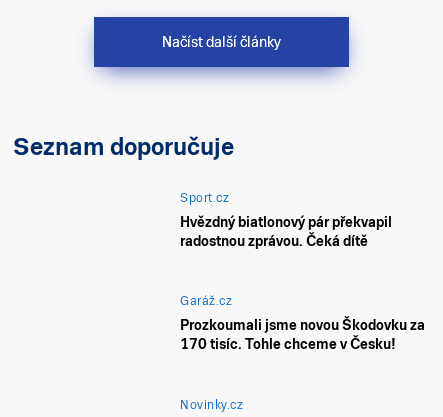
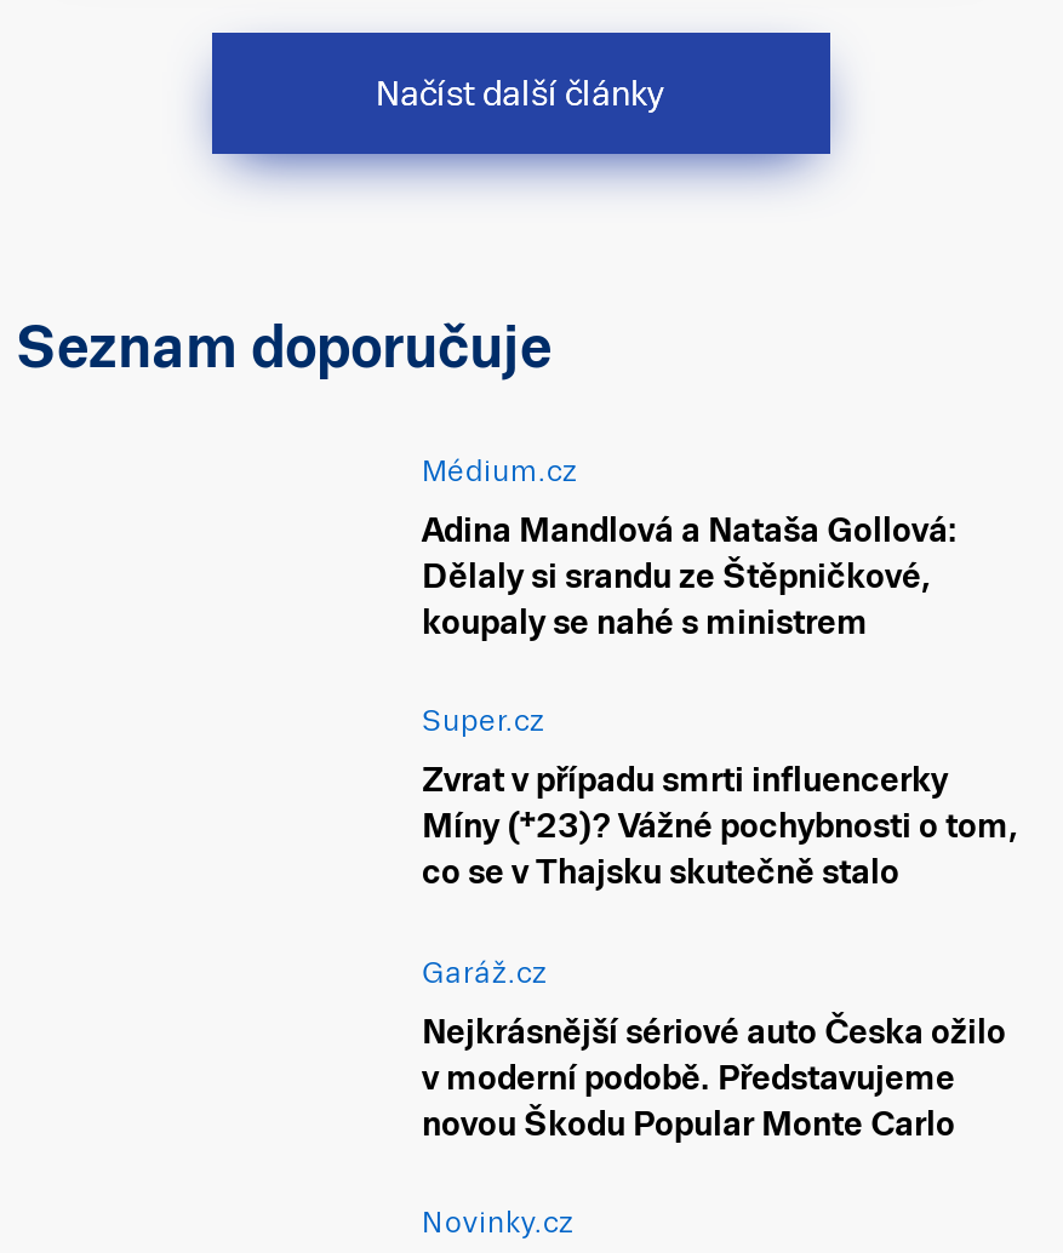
[180,191,392,249] Sport.cz | Hvězdný biatlonový pár překvapil | radostnou zprávou. Čeká dítě -> [422,454,1018,892] Médium.cz | Adina Mandlová a Nataša Gollová: | Dělaly si srandu ze Štěpničkové, | koupaly se nahé s ministrem | Super.cz | Zvrat v případu smrti influencerky | Míny (†23)? Vážné pochybnosti o tom, | co se v Thajsku skutečně stalo
[180,317,425,352] Prozkoumali jsme novou Škodovku za | 170 tisíc. Tohle chceme v Česku! -> [422,1012,1006,1142] Nejkrásnější sériové auto Česka ožilo | v moderní podobě. Představujeme | novou Škodu Popular Monte Carlo

